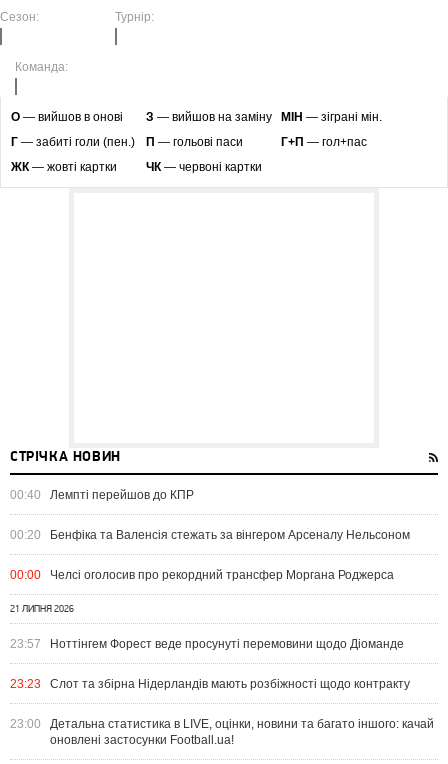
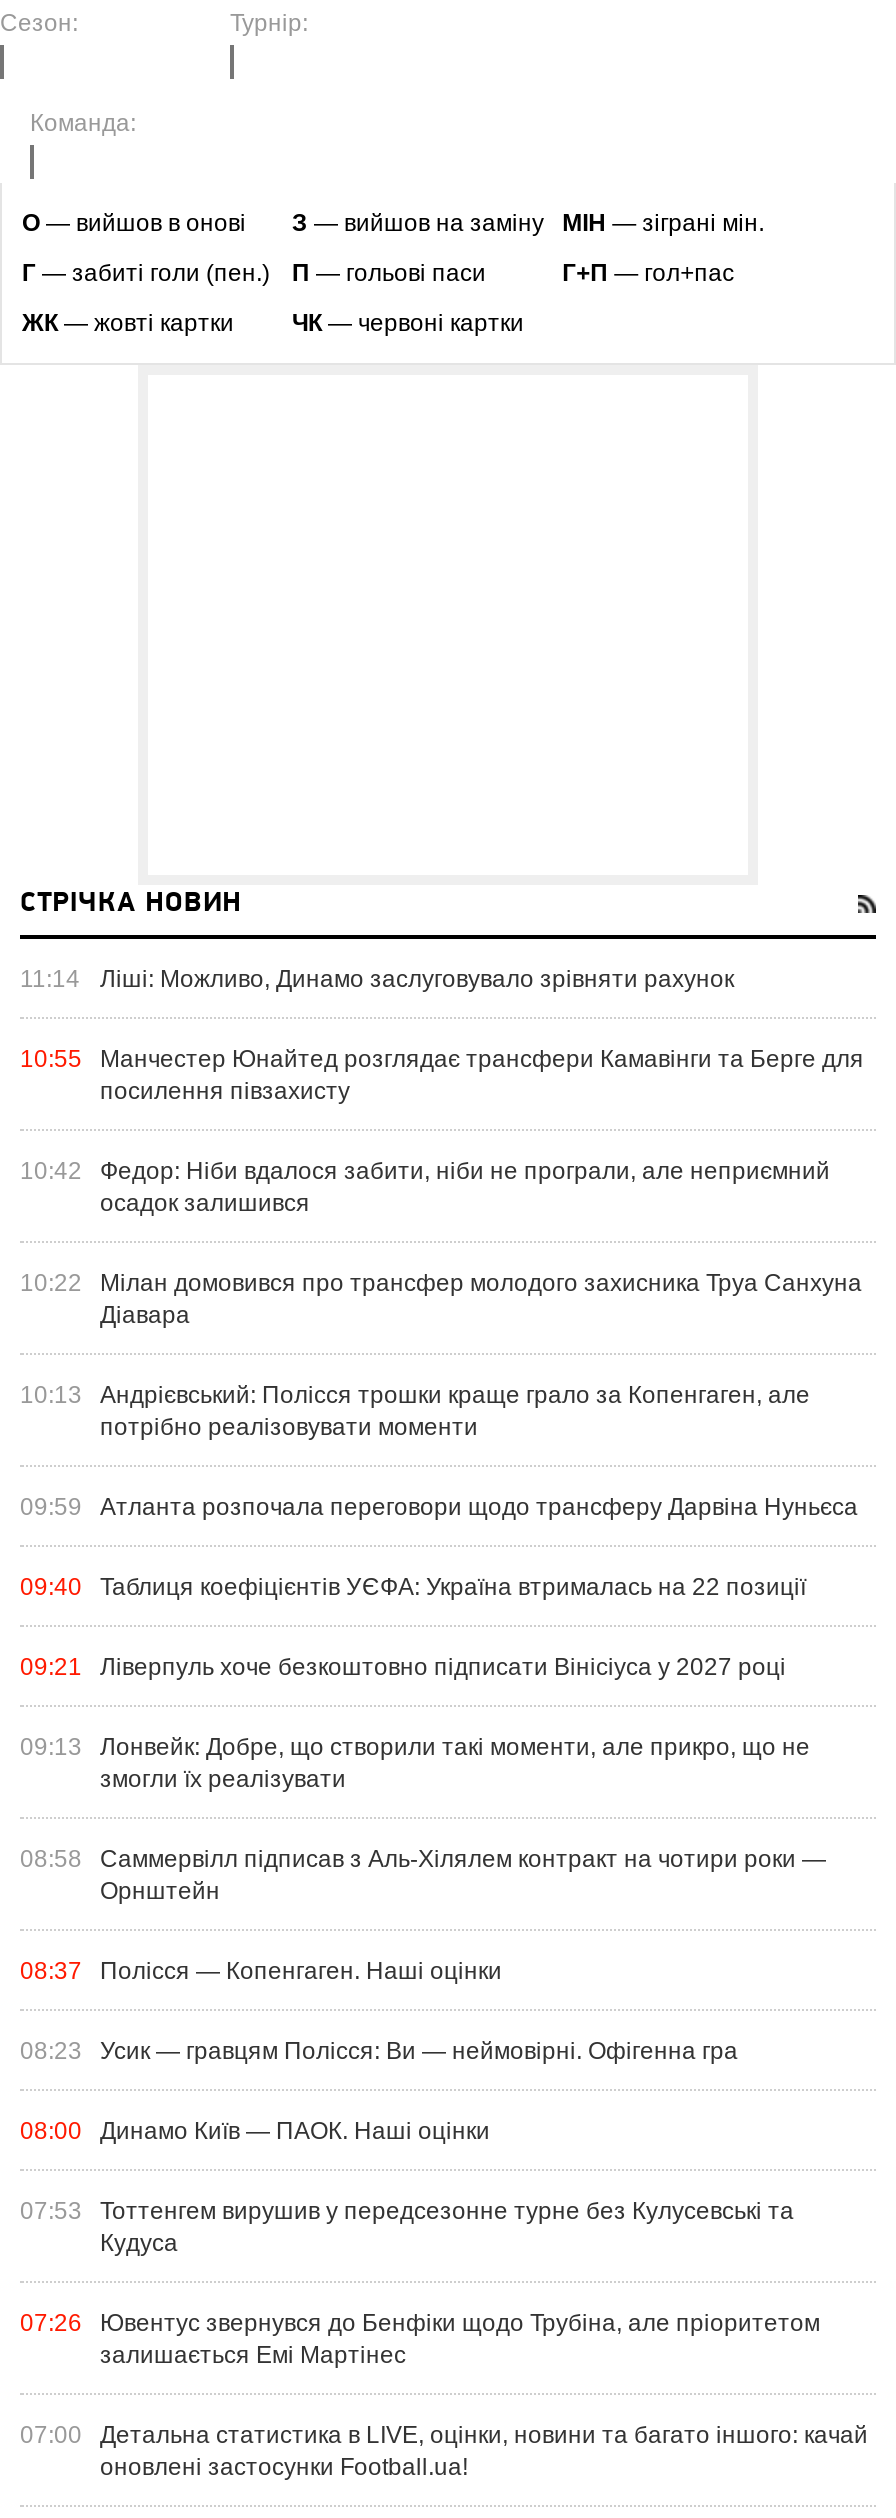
[10,488,410,731] 00:40 | Лемпті перейшов до КПР | 00:20 | Бенфіка та Валенсія стежать за вінгером Арсеналу Нельсоном | 00:00 | Челсі оголосив про рекордний трансфер Моргана Роджерса | 21 ЛИПНЯ 2026 | 23:57 | Ноттінгем Форест веде просунуті перемовини щодо Діоманде | 23:23 | Слот та збірна Нідерландів мають розбіжності щодо контракту | 23:00 -> [20,966,864,2450] 11:14 | Ліші: Можливо, Динамо заслуговувало зрівняти рахунок | 10:55 | Манчестер Юнайтед розглядає трансфери Камавінги та Берге для | посилення півзахисту | 10:42 | Федор: Ніби вдалося забити, ніби не програли, але неприємний | осадок залишився | 10:22 | Мілан домовився про трансфер молодого захисника Труа Санхуна | Діавара | 10:13 | Андрієвський: Полісся трошки краще грало за Копенгаген, але | потрібно реалізовувати моменти | 09:59 | Атланта розпочала переговори щодо трансферу Дарвіна Нуньєса | 09:40 | Таблиця коефіцієнтів УЄФА: Україна втрималась на 22 позиції | 09:21 | Ліверпуль хоче безкоштовно підписати Вінісіуса у 2027 році | 09:13 | Лонвейк: Добре, що створили такі моменти, але прикро, що не | змогли їх реалізувати | 08:58 | Саммервілл підписав з Аль-Хілялем контракт на чотири роки — | Орнштейн | 08:37 | Полісся — Копенгаген. Наші оцінки | 08:23 | Усик — гравцям Полісся: Ви — неймовірні. Офігенна гра | 08:00 | Динамо Київ — ПАОК. Наші оцінки | 07:53 | Тоттенгем вирушив у передсезонне турне без Кулусевські та | Кудуса | 07:26 | Ювентус звернувся до Бенфіки щодо Трубіна, але пріоритетом | залишається Емі Мартінес | 07:00

